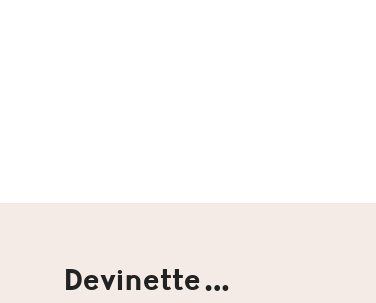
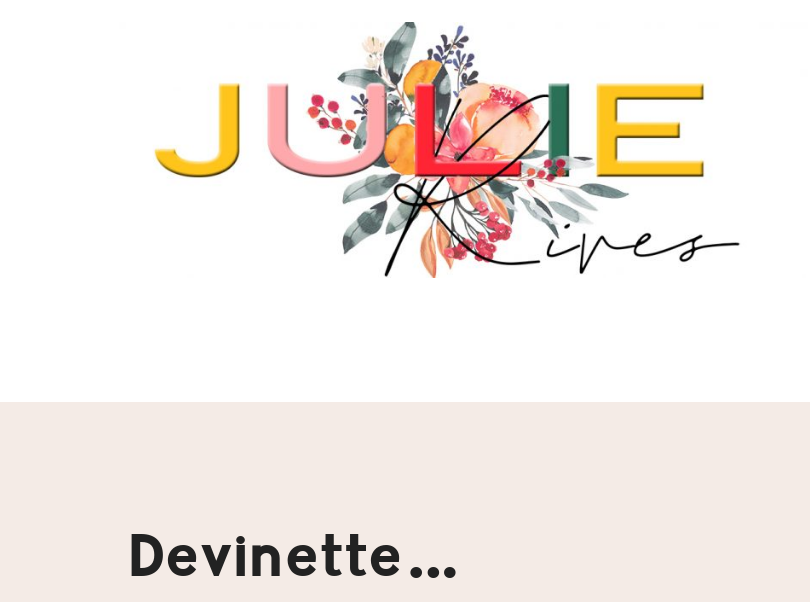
none -> [152,82,242,180] [image]
none -> [266,20,740,280] [image]

